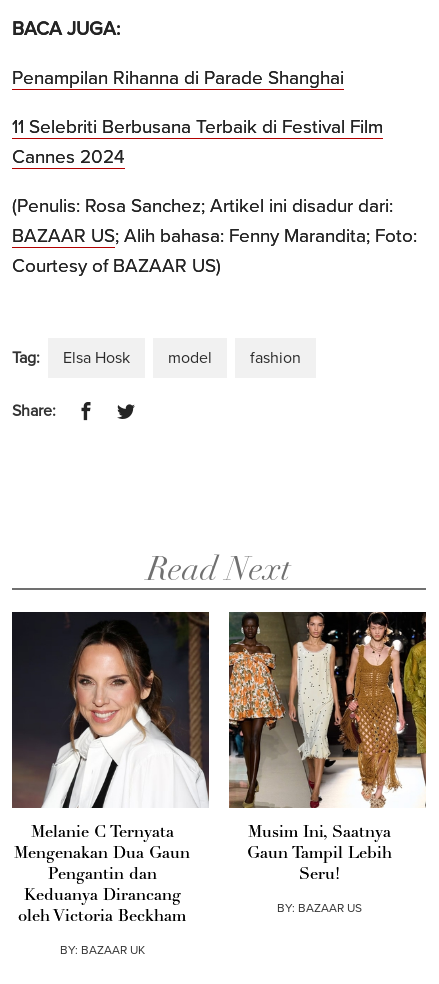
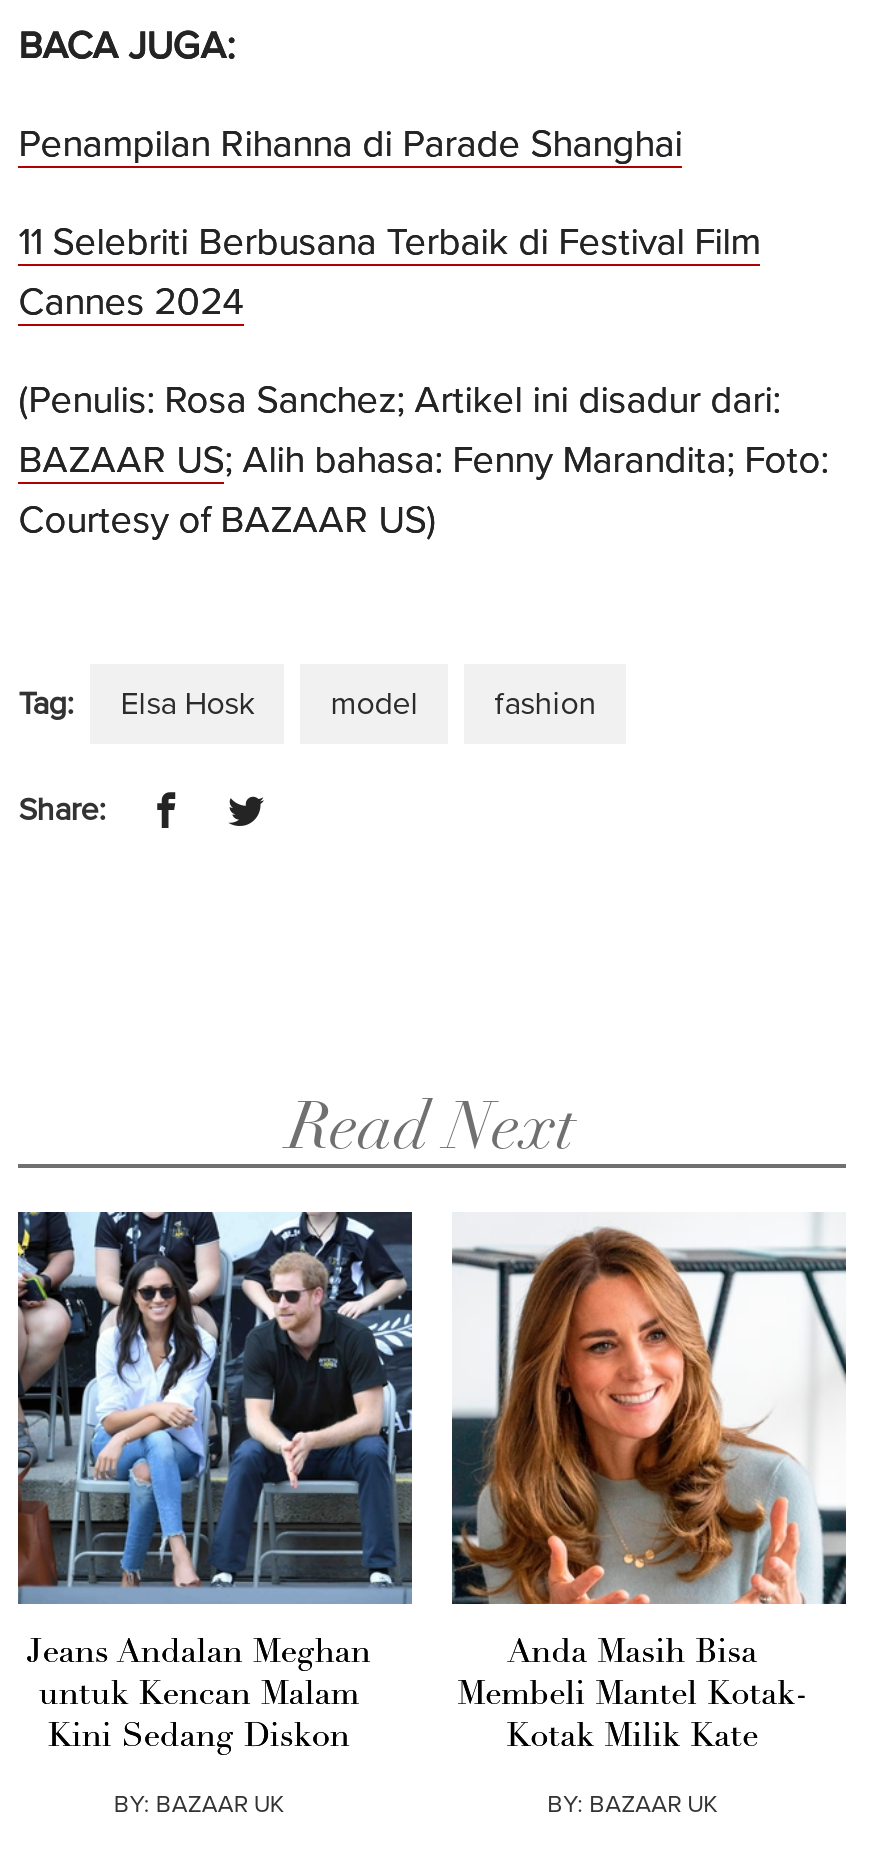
[11,611,210,925] [image] | Melanie C Ternyata | Mengenakan Dua Gaun | Pengantin dan | Keduanya Dirancang | oleh Victoria Beckham -> [16,1210,414,1755] [image] | Jeans Andalan Meghan | untuk Kencan Malam | Kini Sedang Diskon
[228,611,427,883] [image] | Musim Ini, Saatnya | Gaun Tampil Lebih | Seru! -> [450,1212,848,1755] [image] | Anda Masih Bisa | Membeli Mantel Kotak- | Kotak Milik Kate
[277,901,362,915] BY: BAZAAR US -> [547,1791,717,1819] BY: BAZAAR UK

